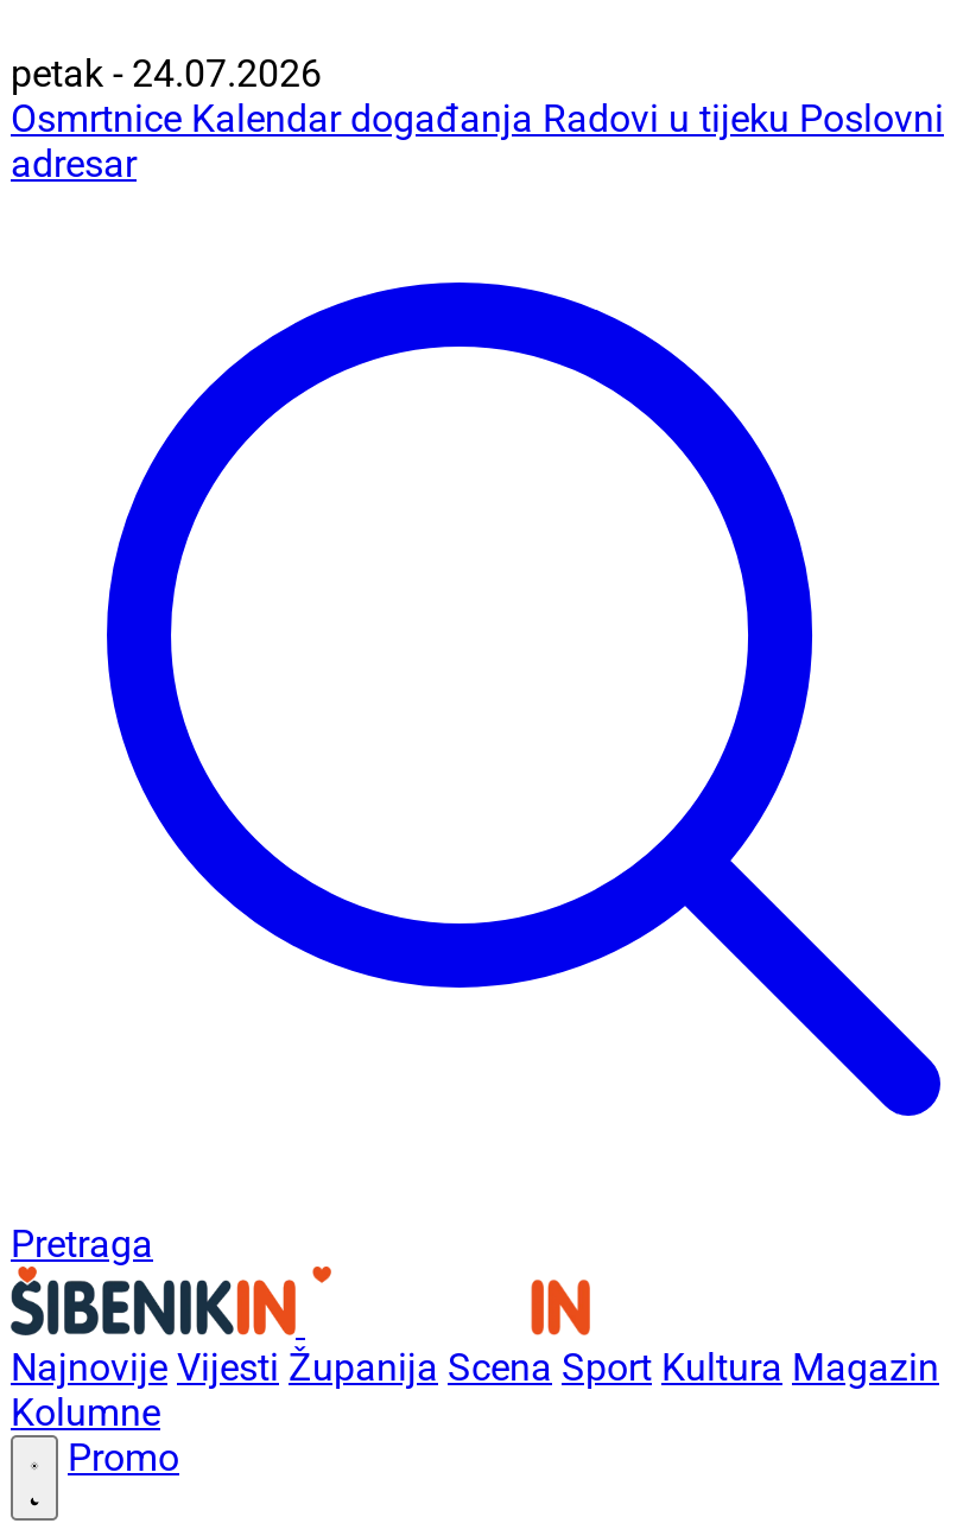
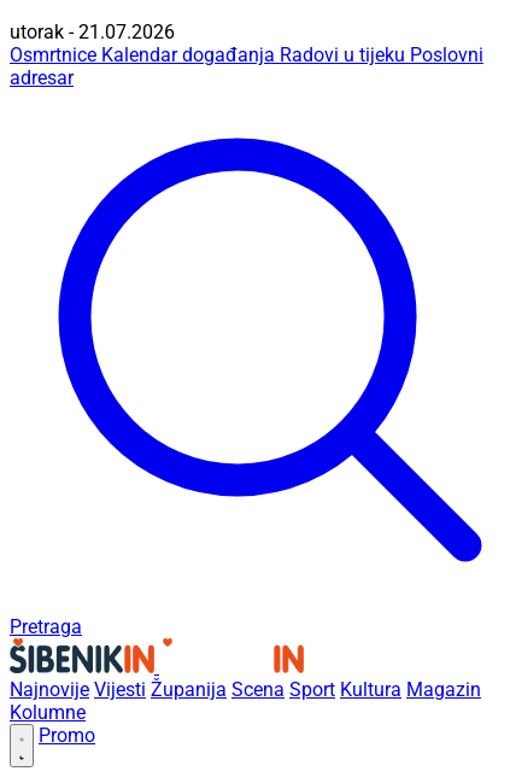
[11,51,322,96] petak - 24.07.2026 -> [10,21,175,43] utorak - 21.07.2026

